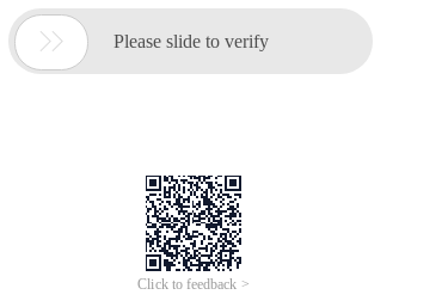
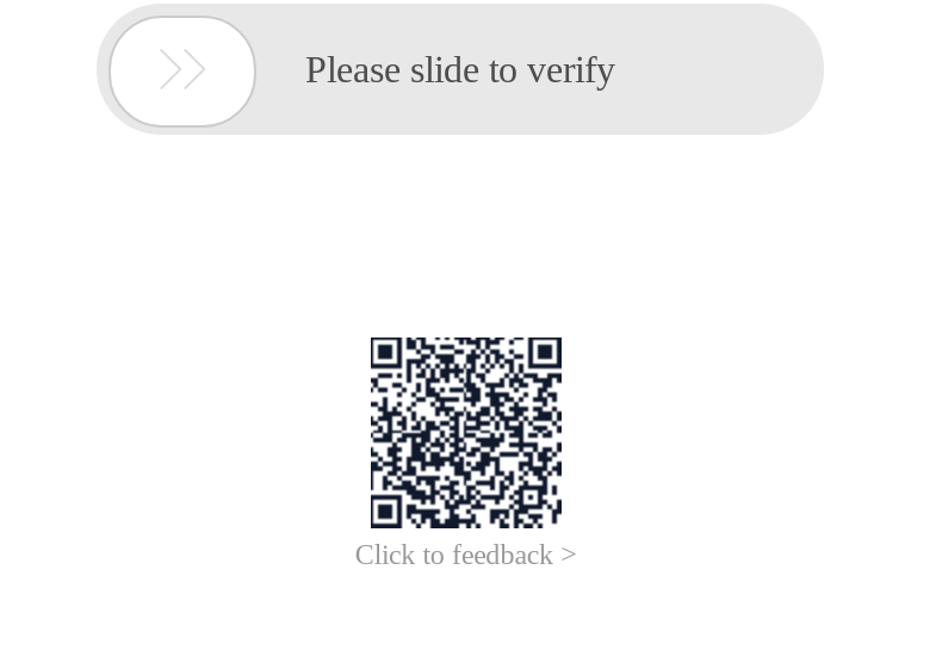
[146,180,241,272] [image] -> [368,349,557,531] [image]

